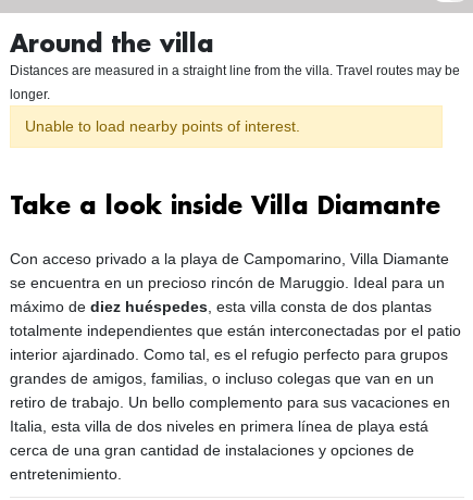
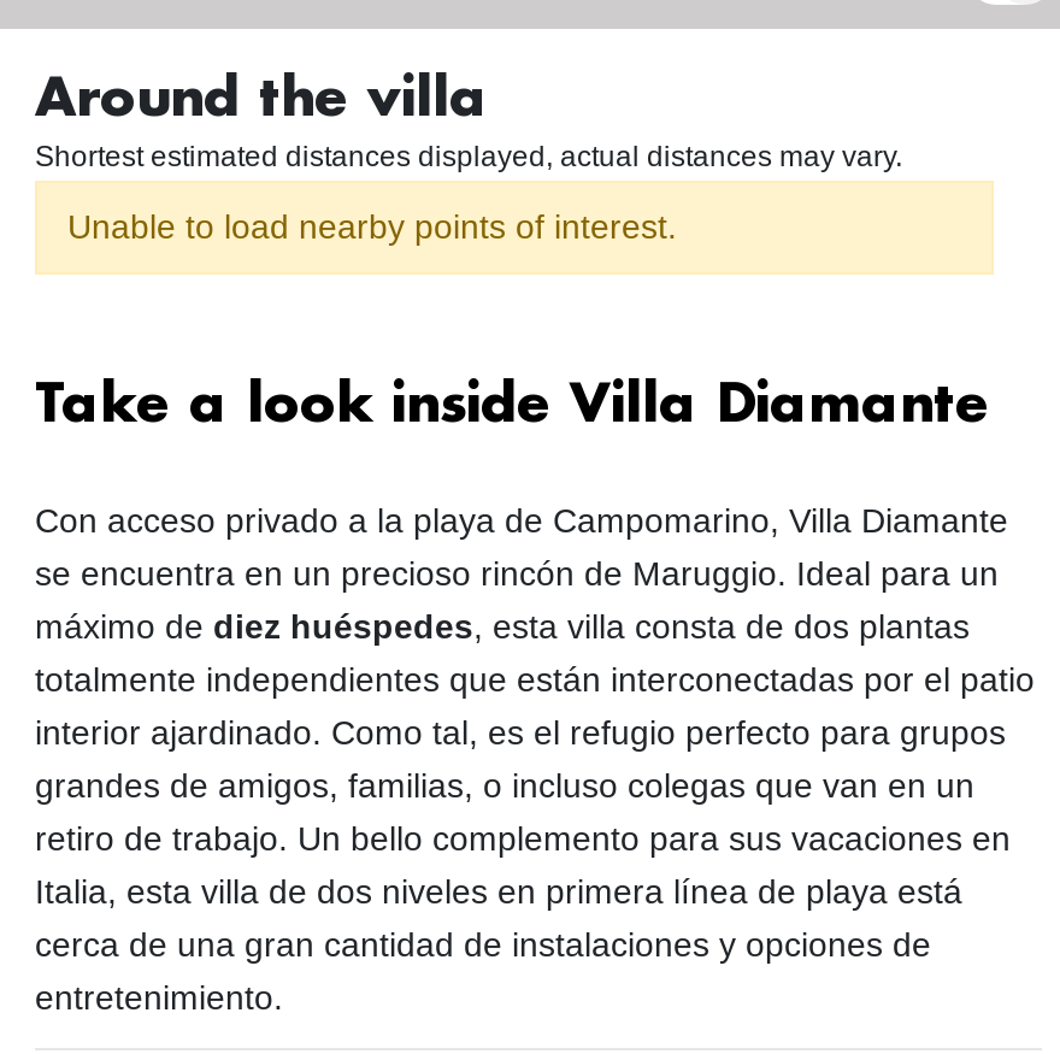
[10,63,460,102] Distances are measured in a straight line from the villa. Travel routes may be | longer. -> [35,139,902,172] Shortest estimated distances displayed, actual distances may vary.

